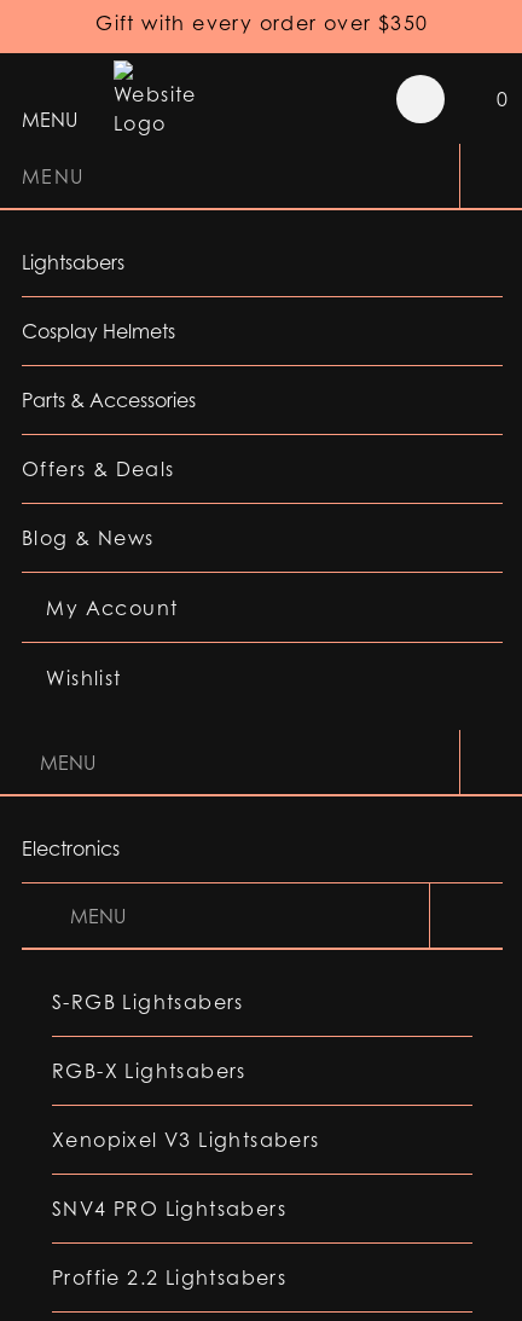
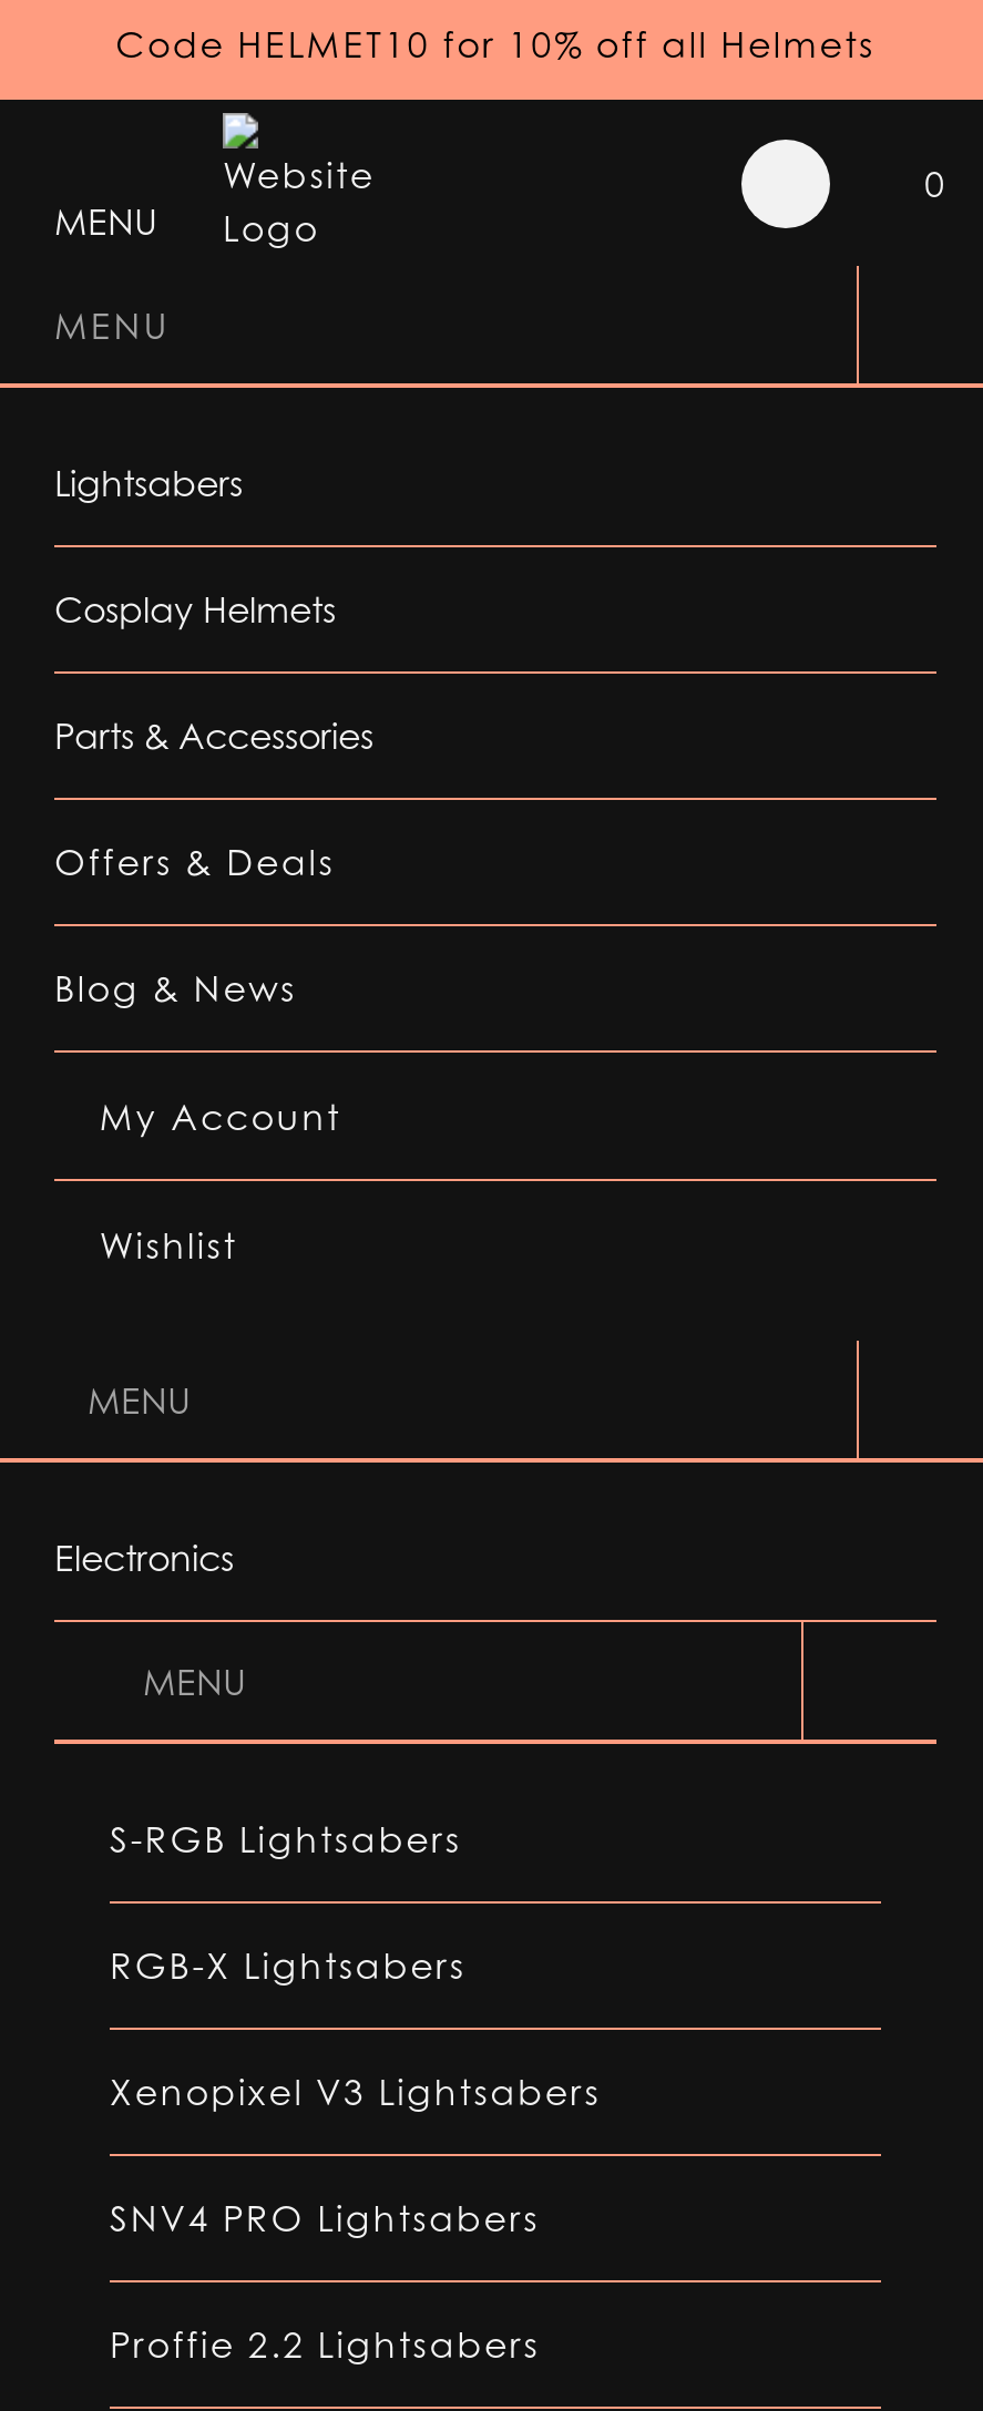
[96,11,429,35] Gift with every order over $350 -> [115,22,875,66] Code HELMET10 for 10% off all Helmets

